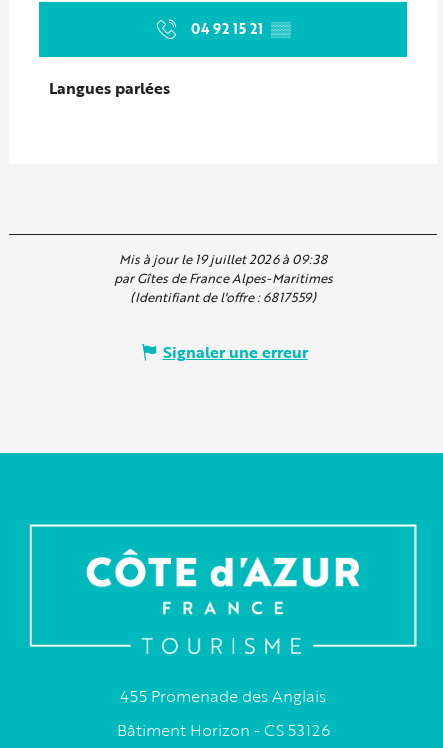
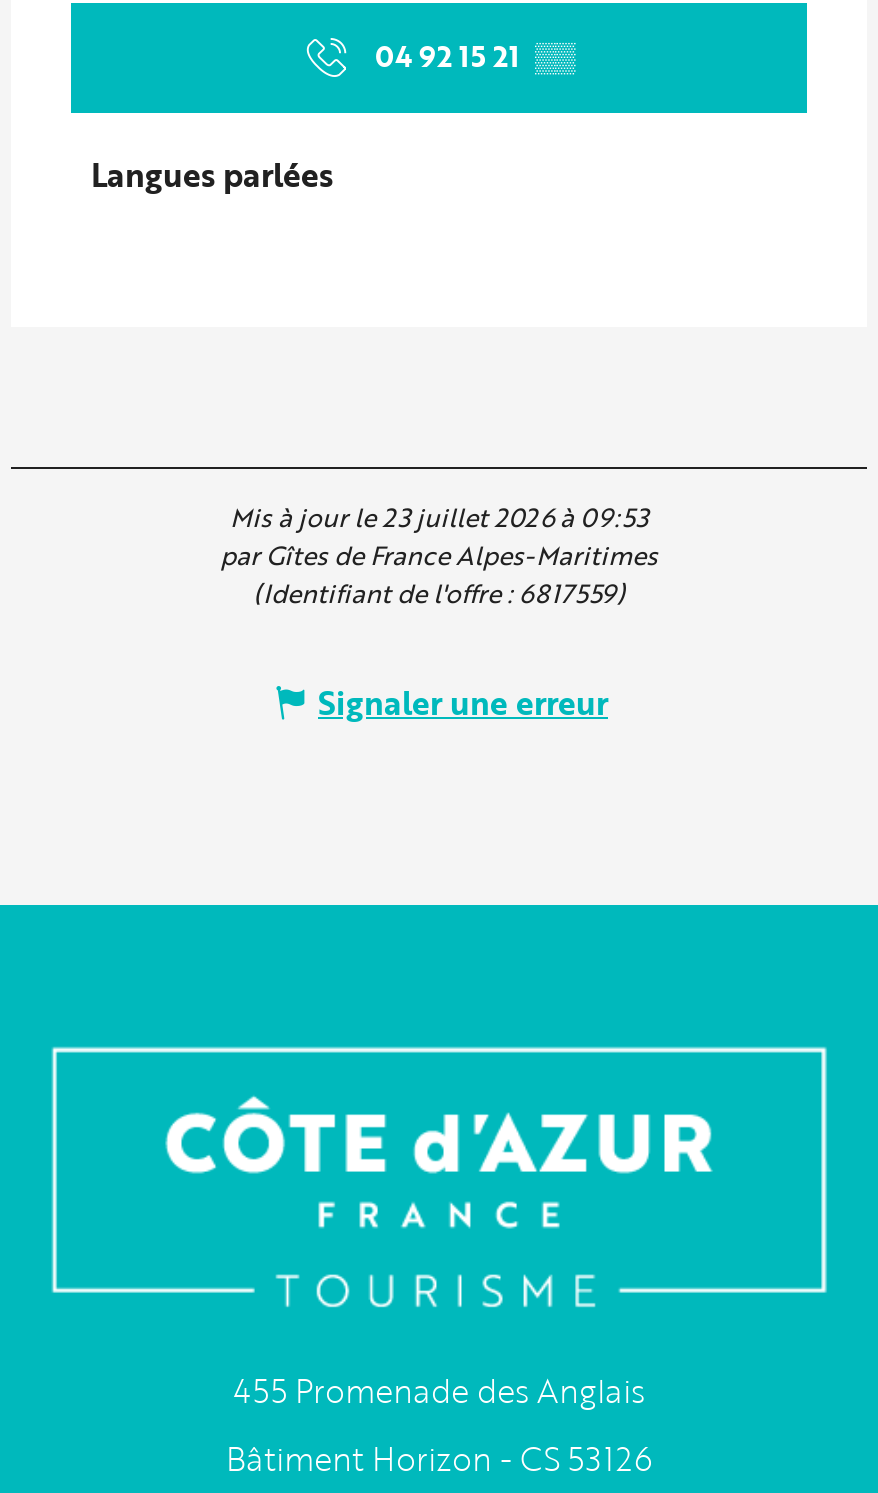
[119,249,327,269] Mis à jour le 19 juillet 2026 à 09:38 -> [230,496,648,536] Mis à jour le 23 juillet 2026 à 09:53

